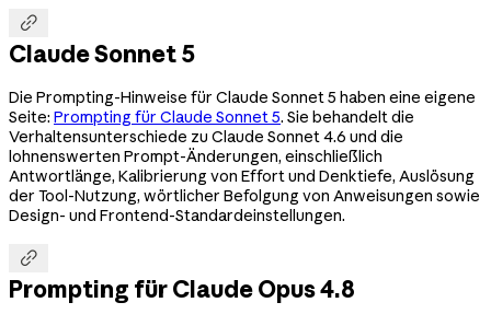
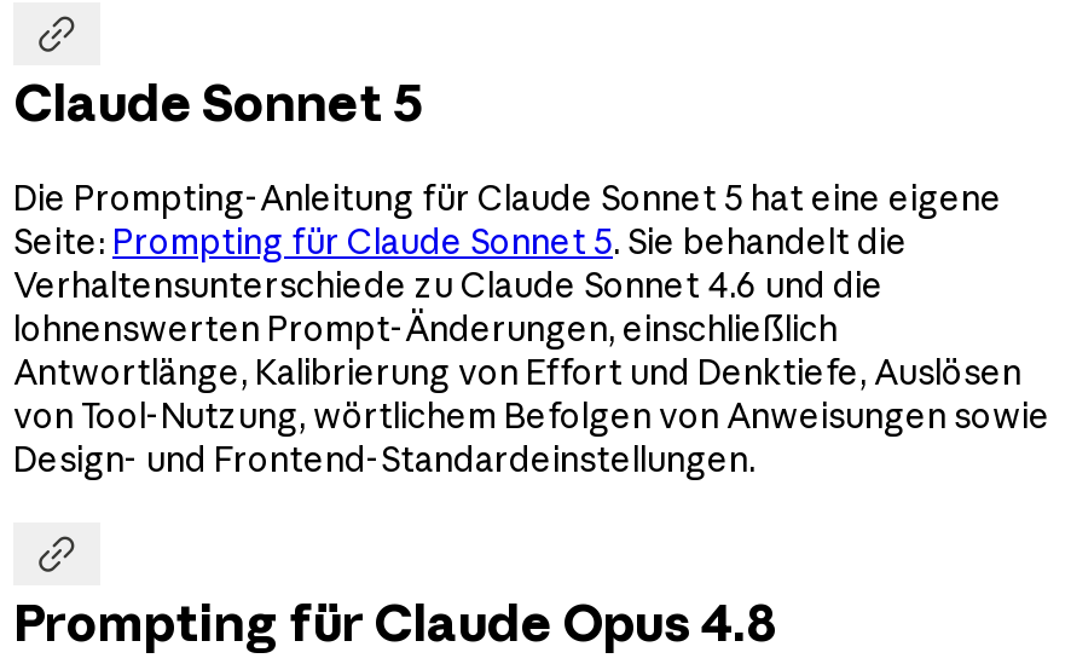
[9,87,476,107] Die Prompting-Hinweise für Claude Sonnet 5 haben eine eigene -> [13,175,1002,219] Die Prompting-Anleitung für Claude Sonnet 5 hat eine eigene
[9,166,475,185] Antwortlänge, Kalibrierung von Effort und Denktiefe, Auslösung -> [13,350,1021,393] Antwortlänge, Kalibrierung von Effort und Denktiefe, Auslösen
[9,185,480,205] der Tool-Nutzung, wörtlicher Befolgung von Anweisungen sowie -> [13,393,1050,437] von Tool-Nutzung, wörtlichem Befolgen von Anweisungen sowie

